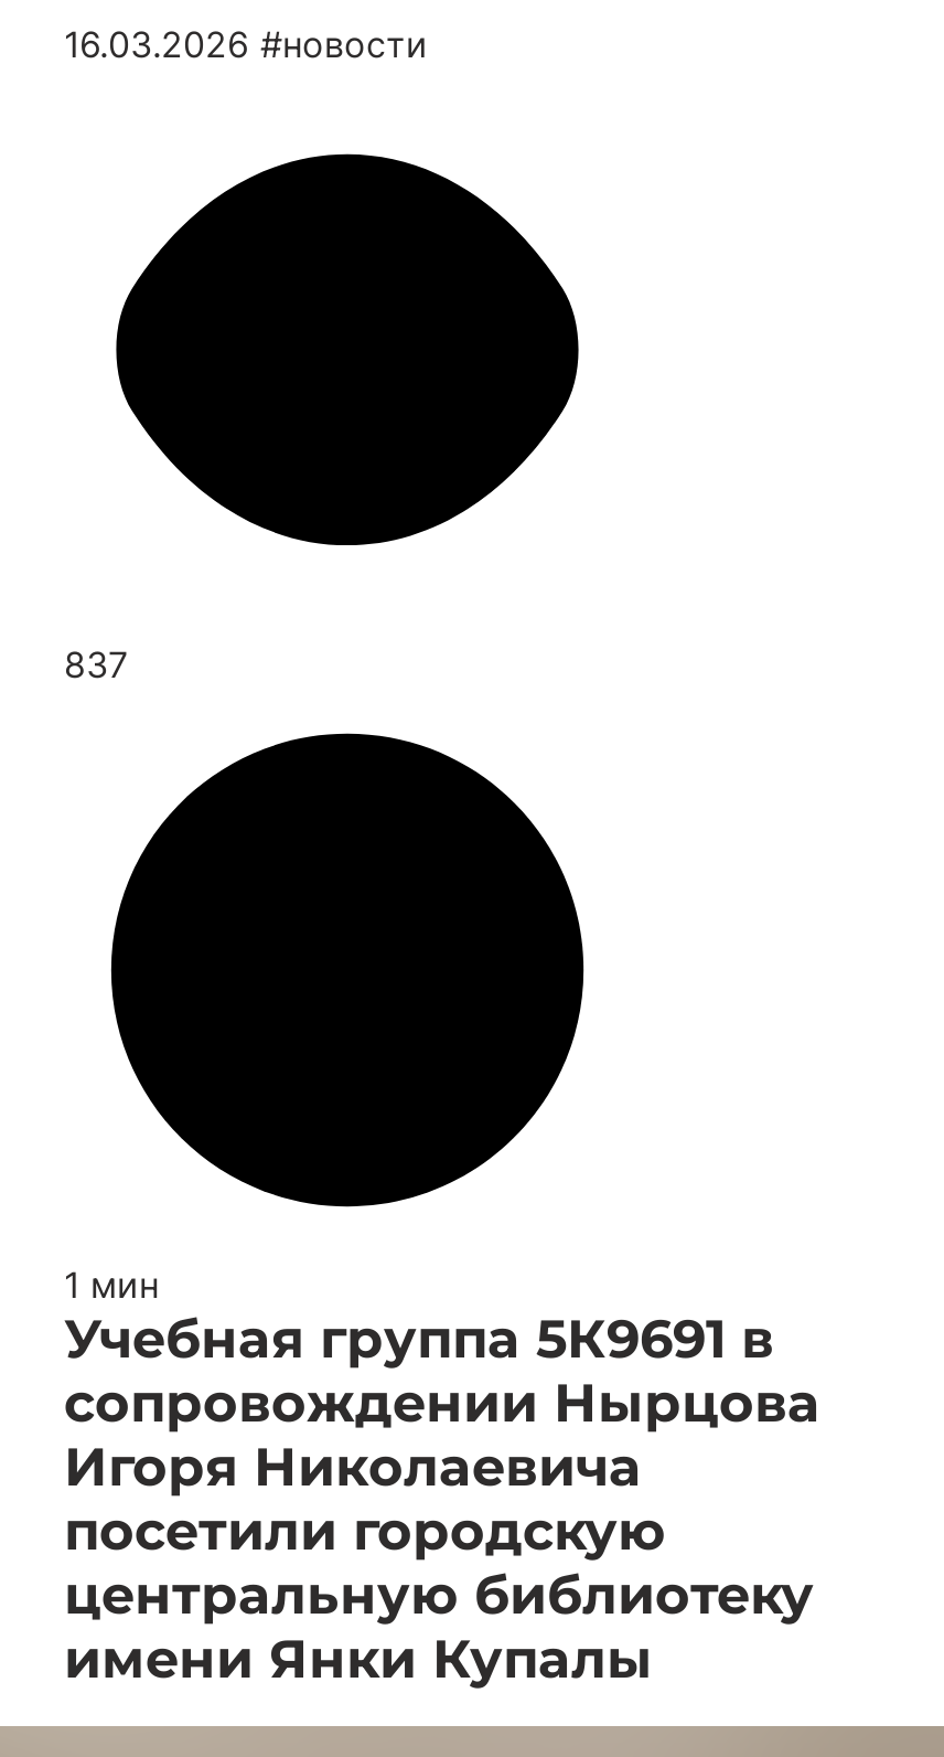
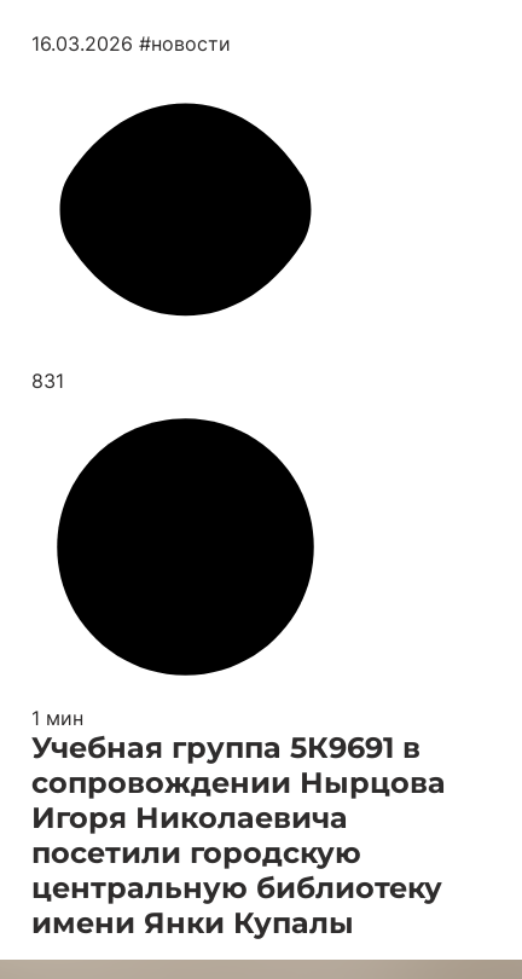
[64,642,128,686] 837 -> [31,369,64,393] 831

